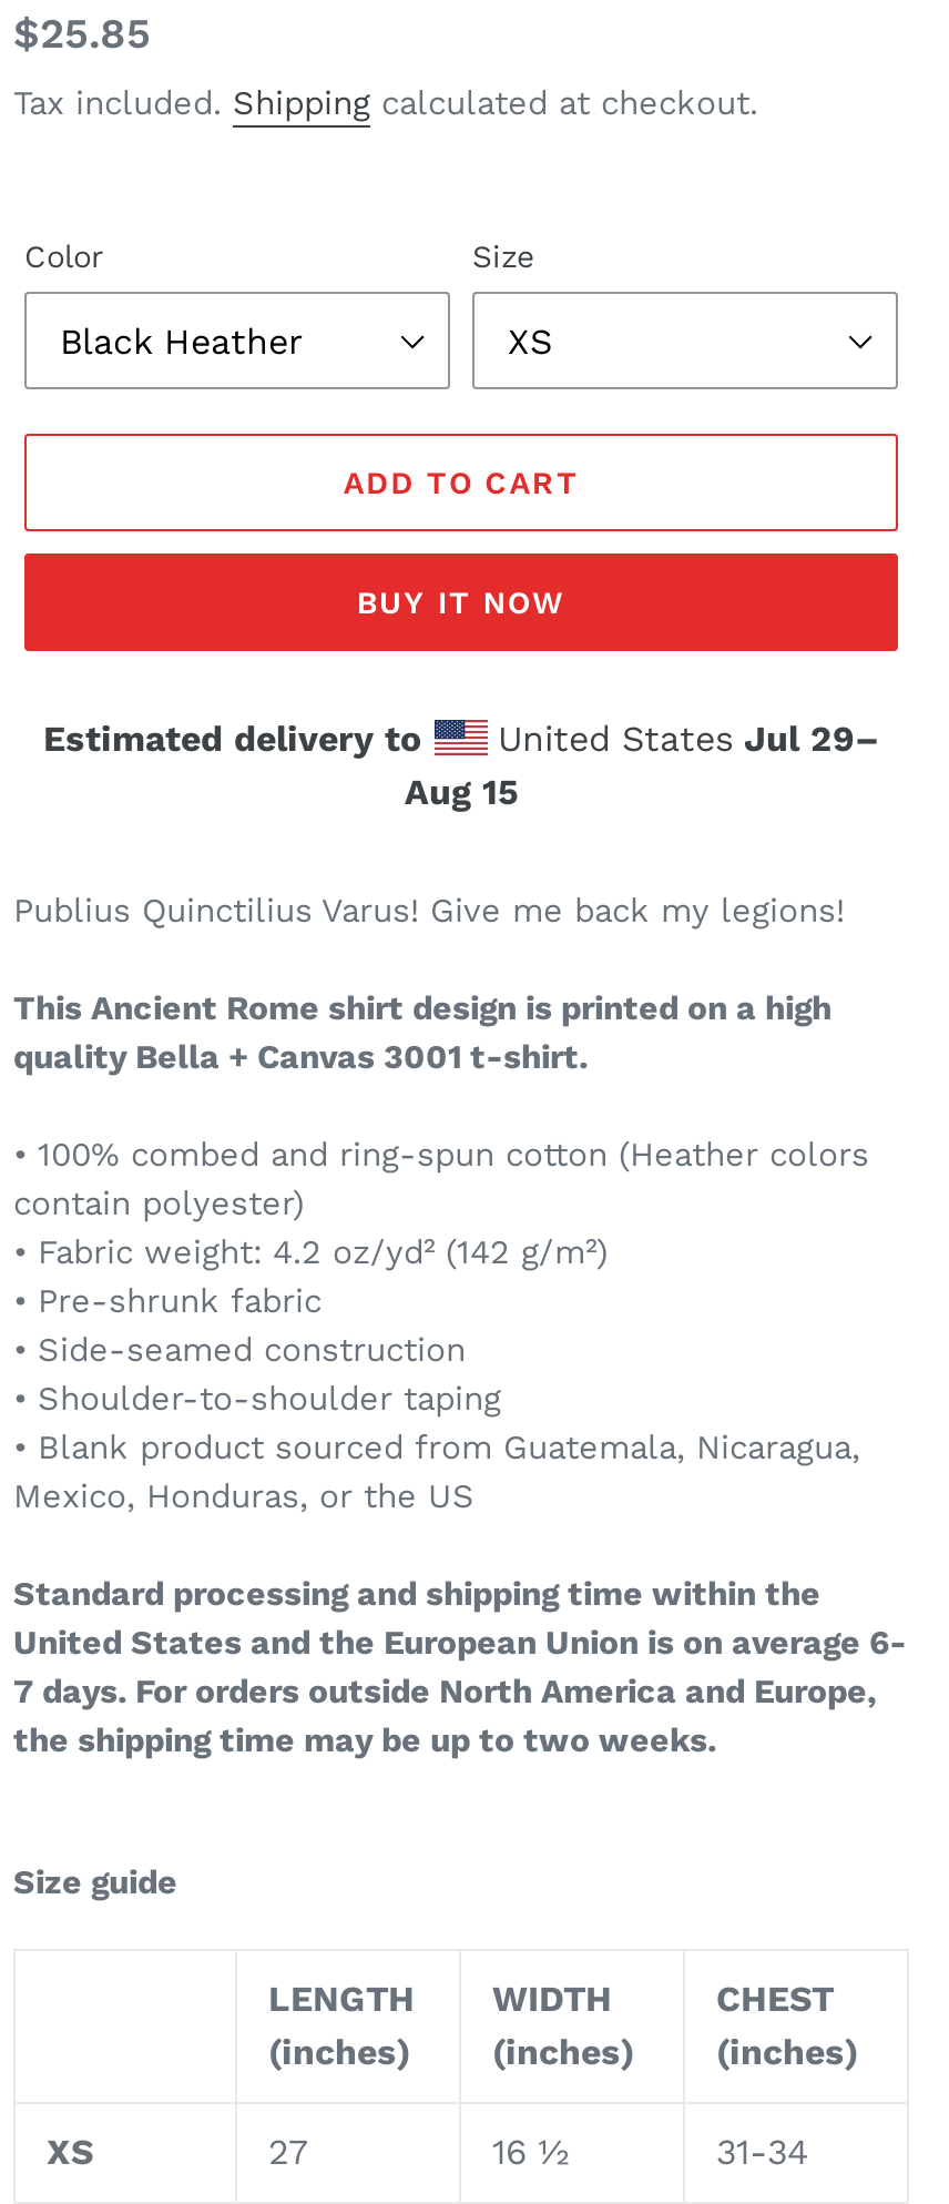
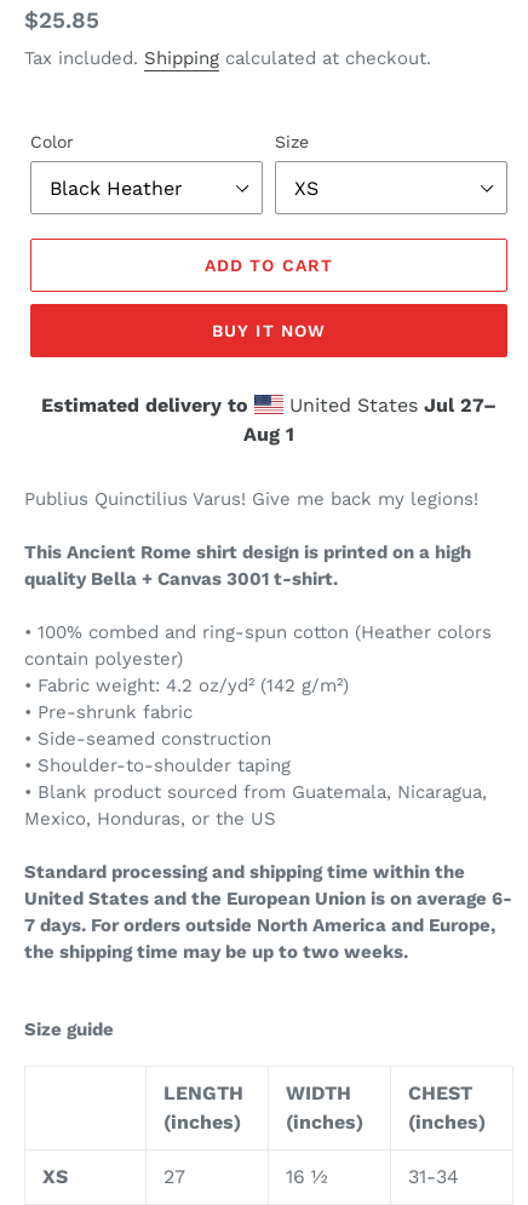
[487,718,879,760] United States Jul 29– -> [283,394,497,417] United States Jul 27–
[405,771,518,813] Aug 15 -> [243,423,294,446] Aug 1

